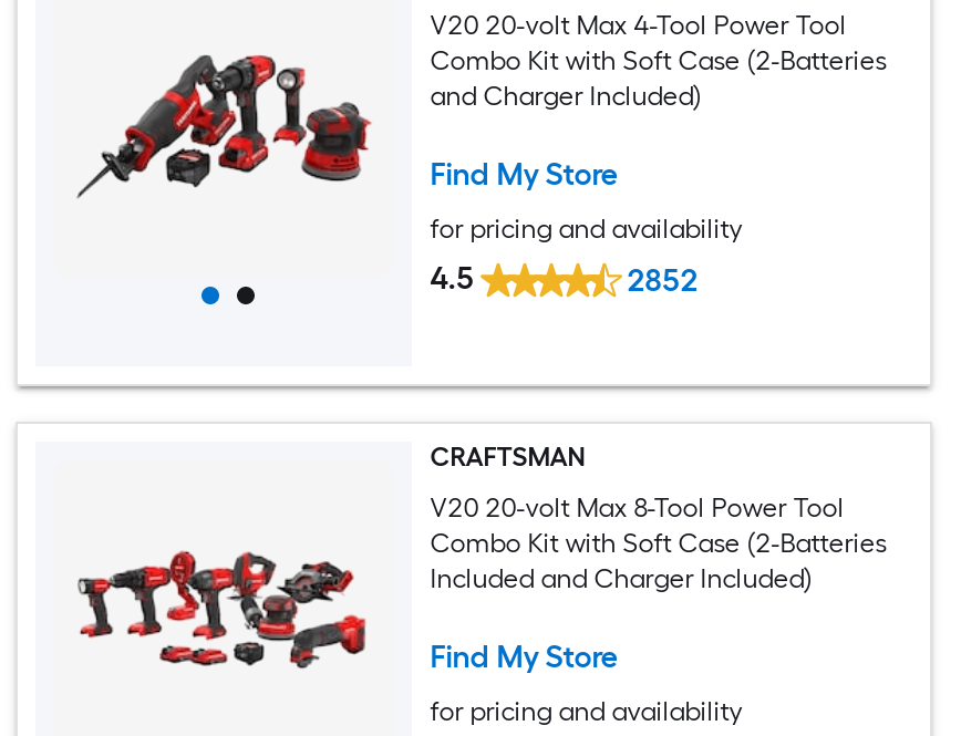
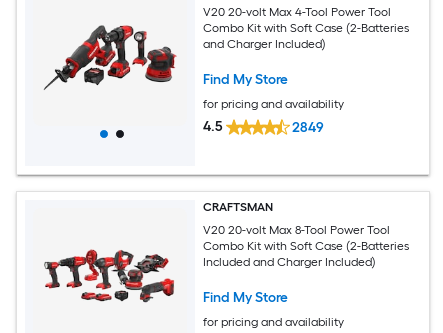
[627,262,698,299] 2852 -> [292,119,324,136] 2849

